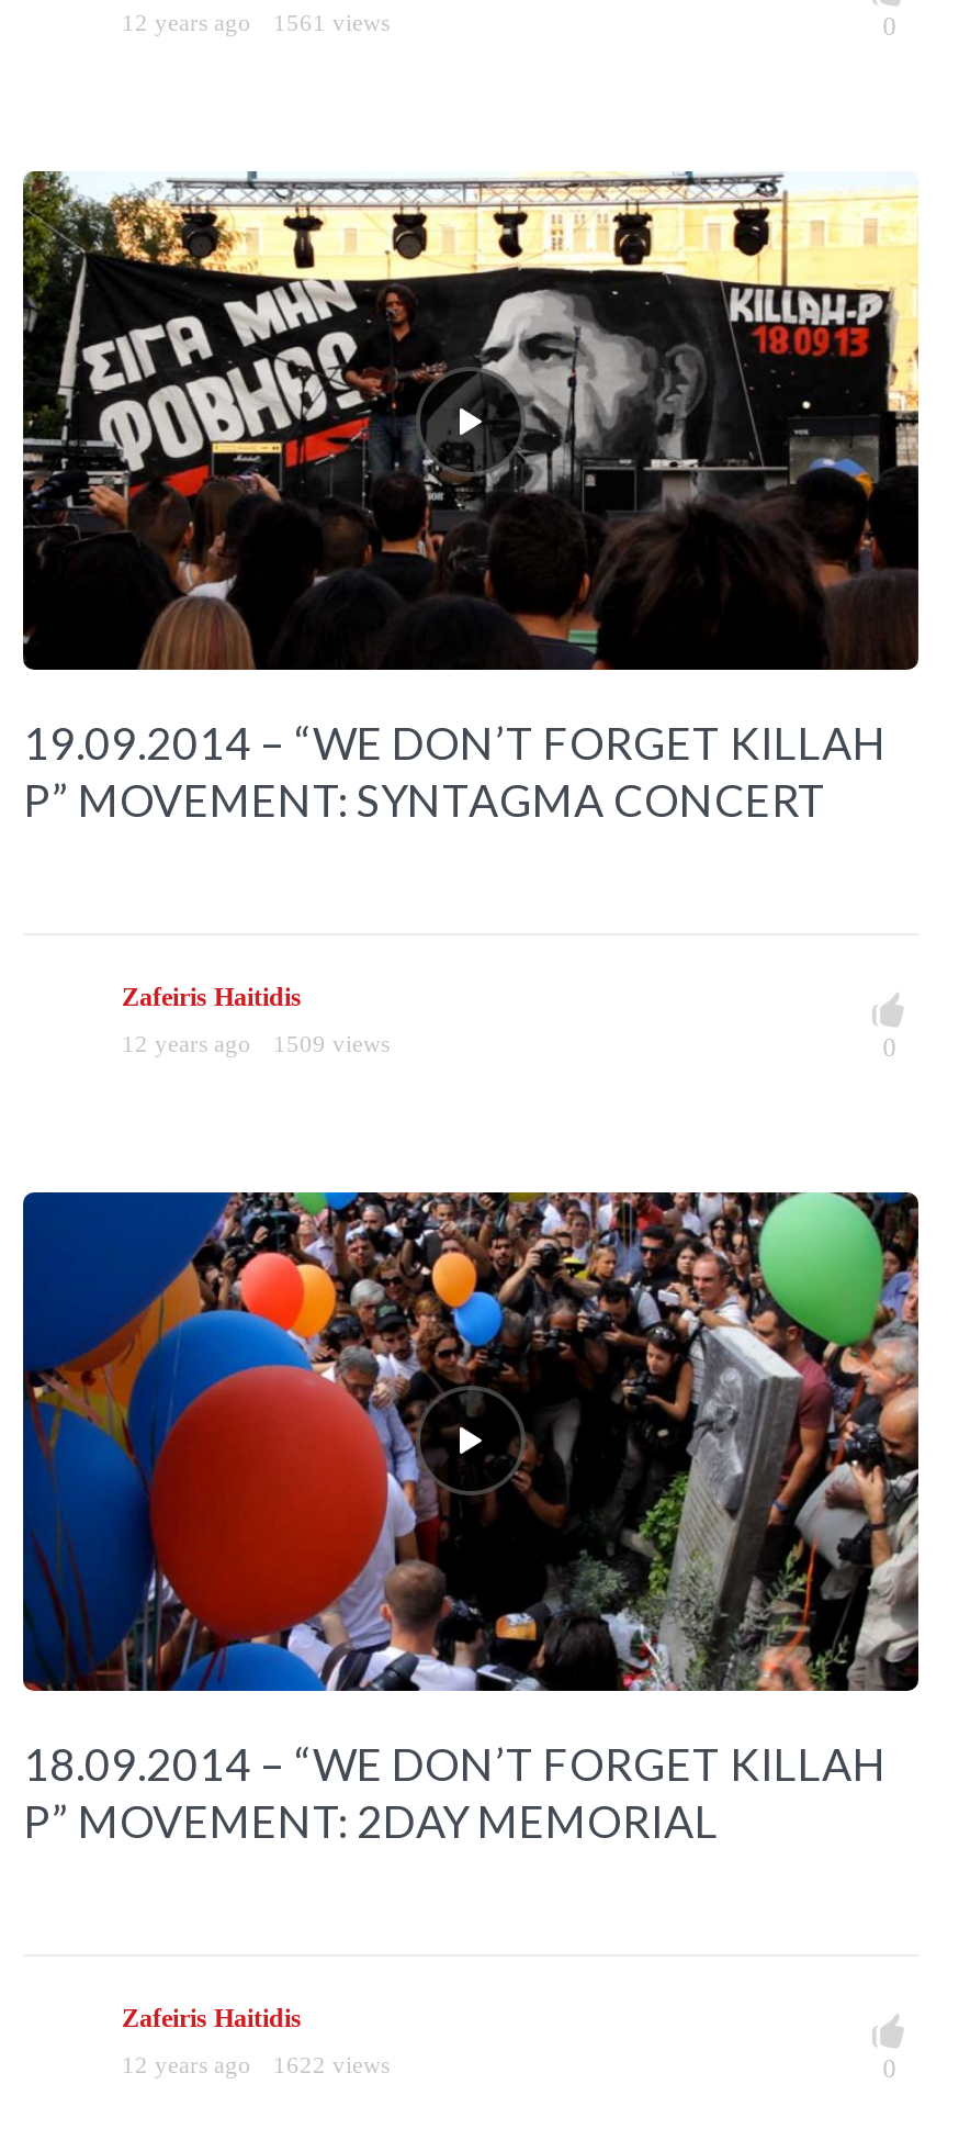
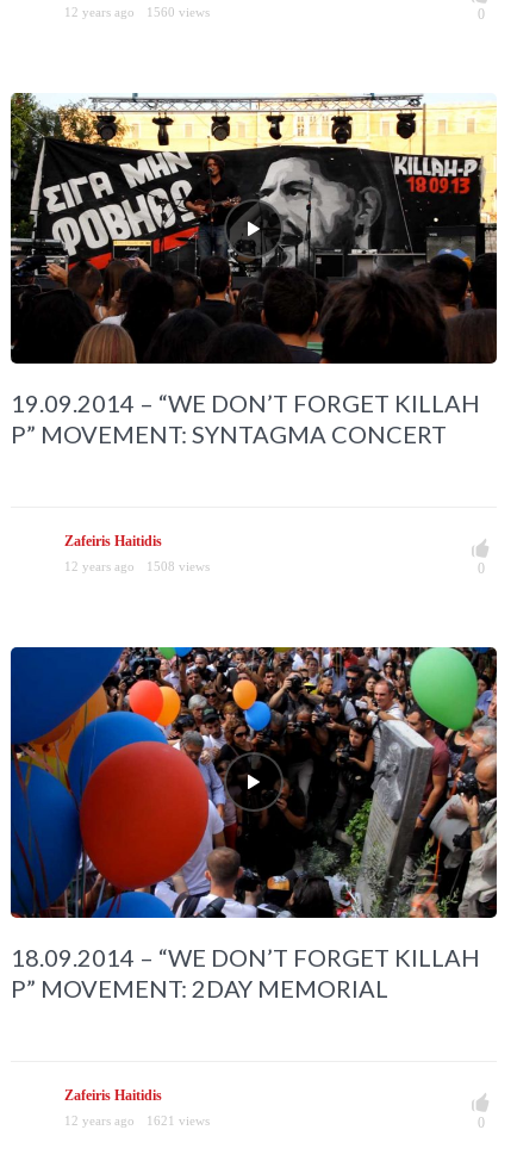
[122,9,390,36] 12 years ago 1561 views -> [64,5,210,19] 12 years ago 1560 views
[122,1029,390,1056] 12 years ago 1509 views -> [64,559,210,573] 12 years ago 1508 views
[122,2050,390,2076] 12 years ago 1622 views -> [64,1113,210,1127] 12 years ago 1621 views

